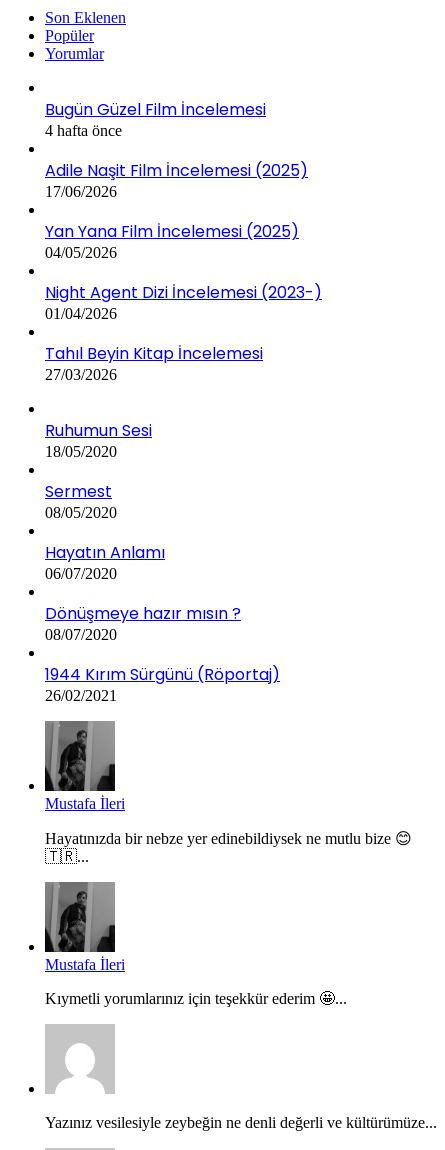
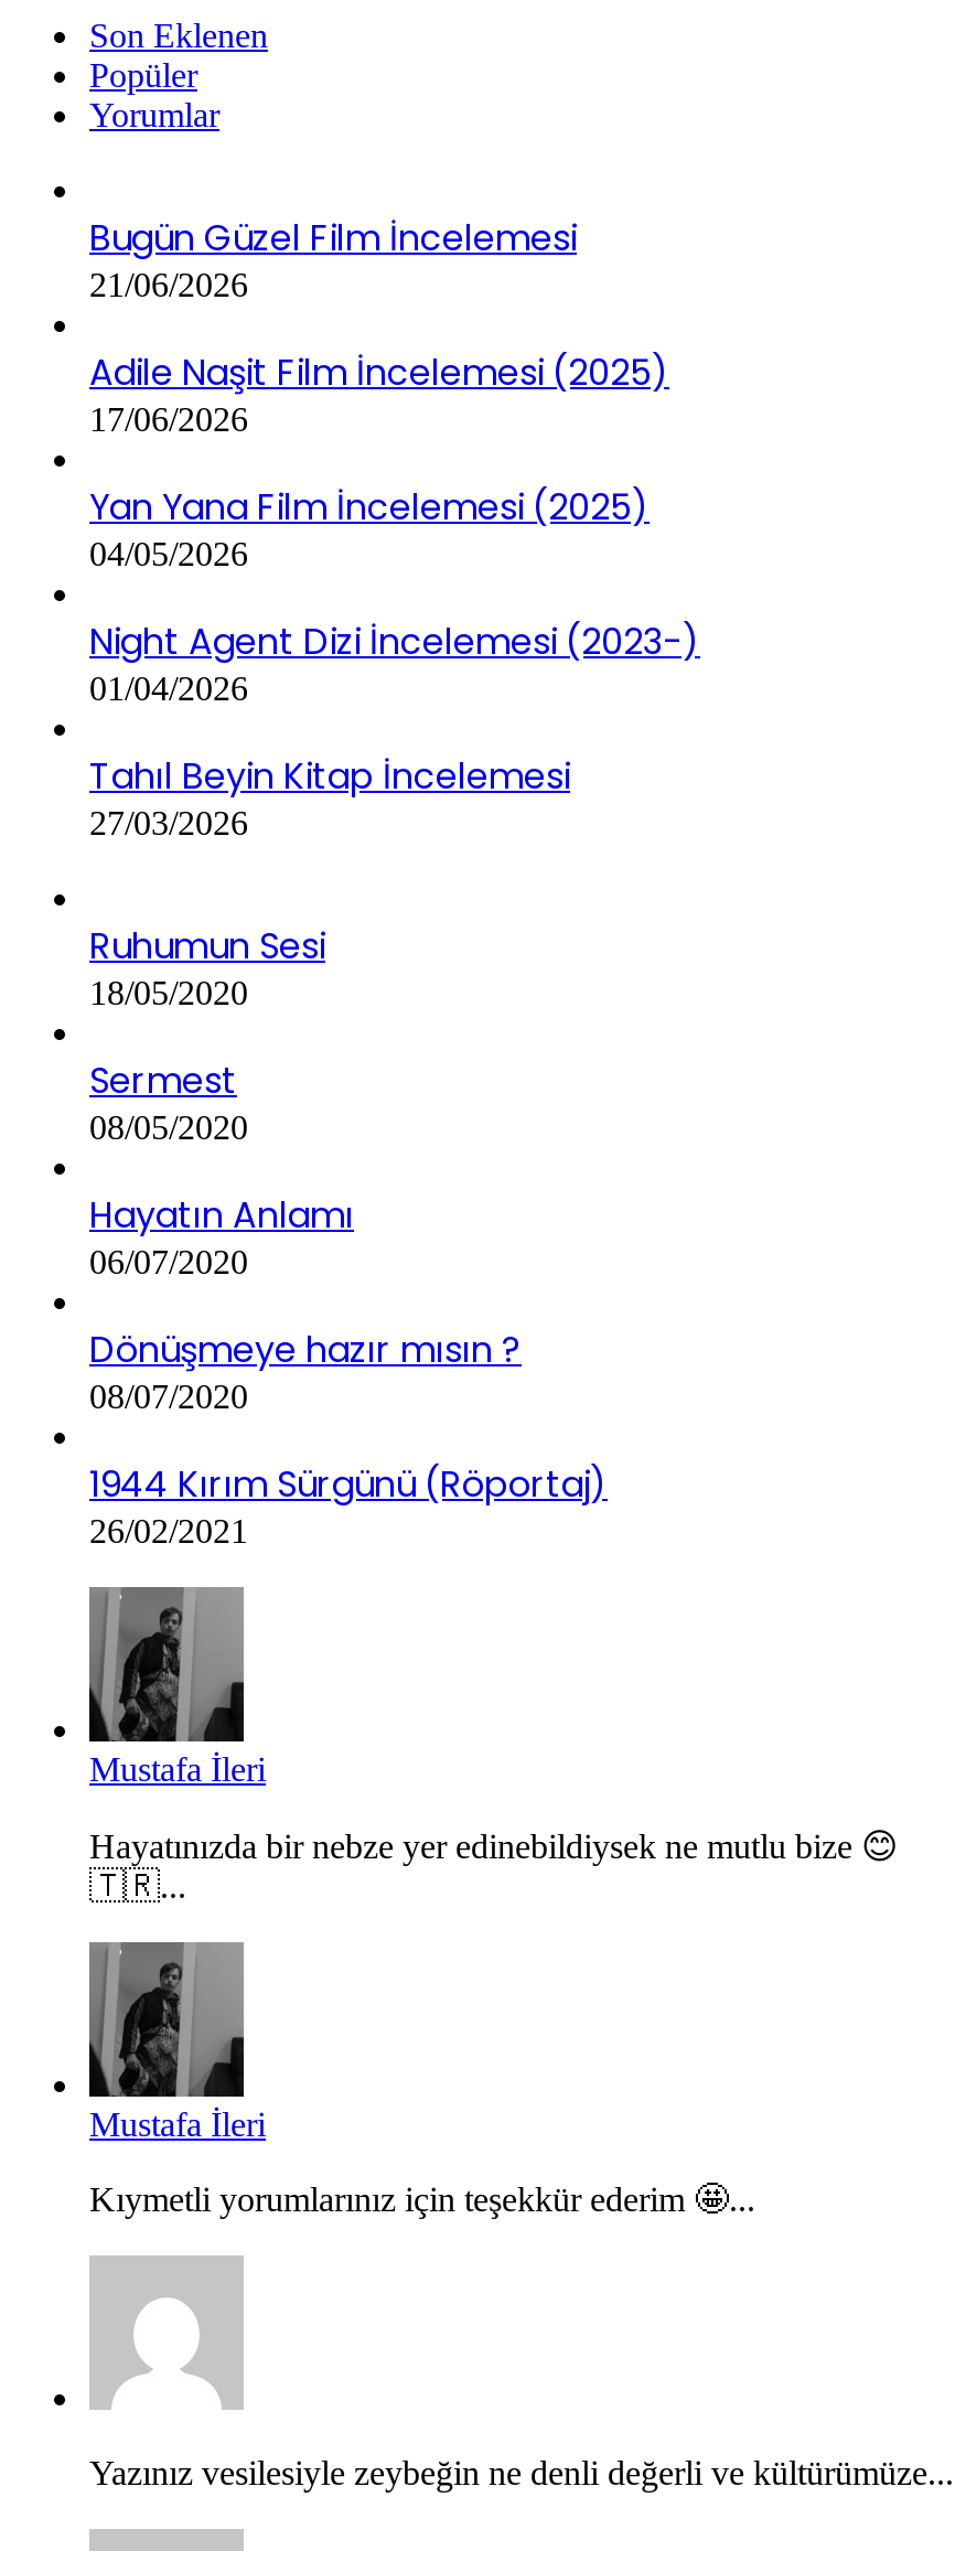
[45,122,122,139] 4 hafta önce -> [89,266,248,303] 21/06/2026

